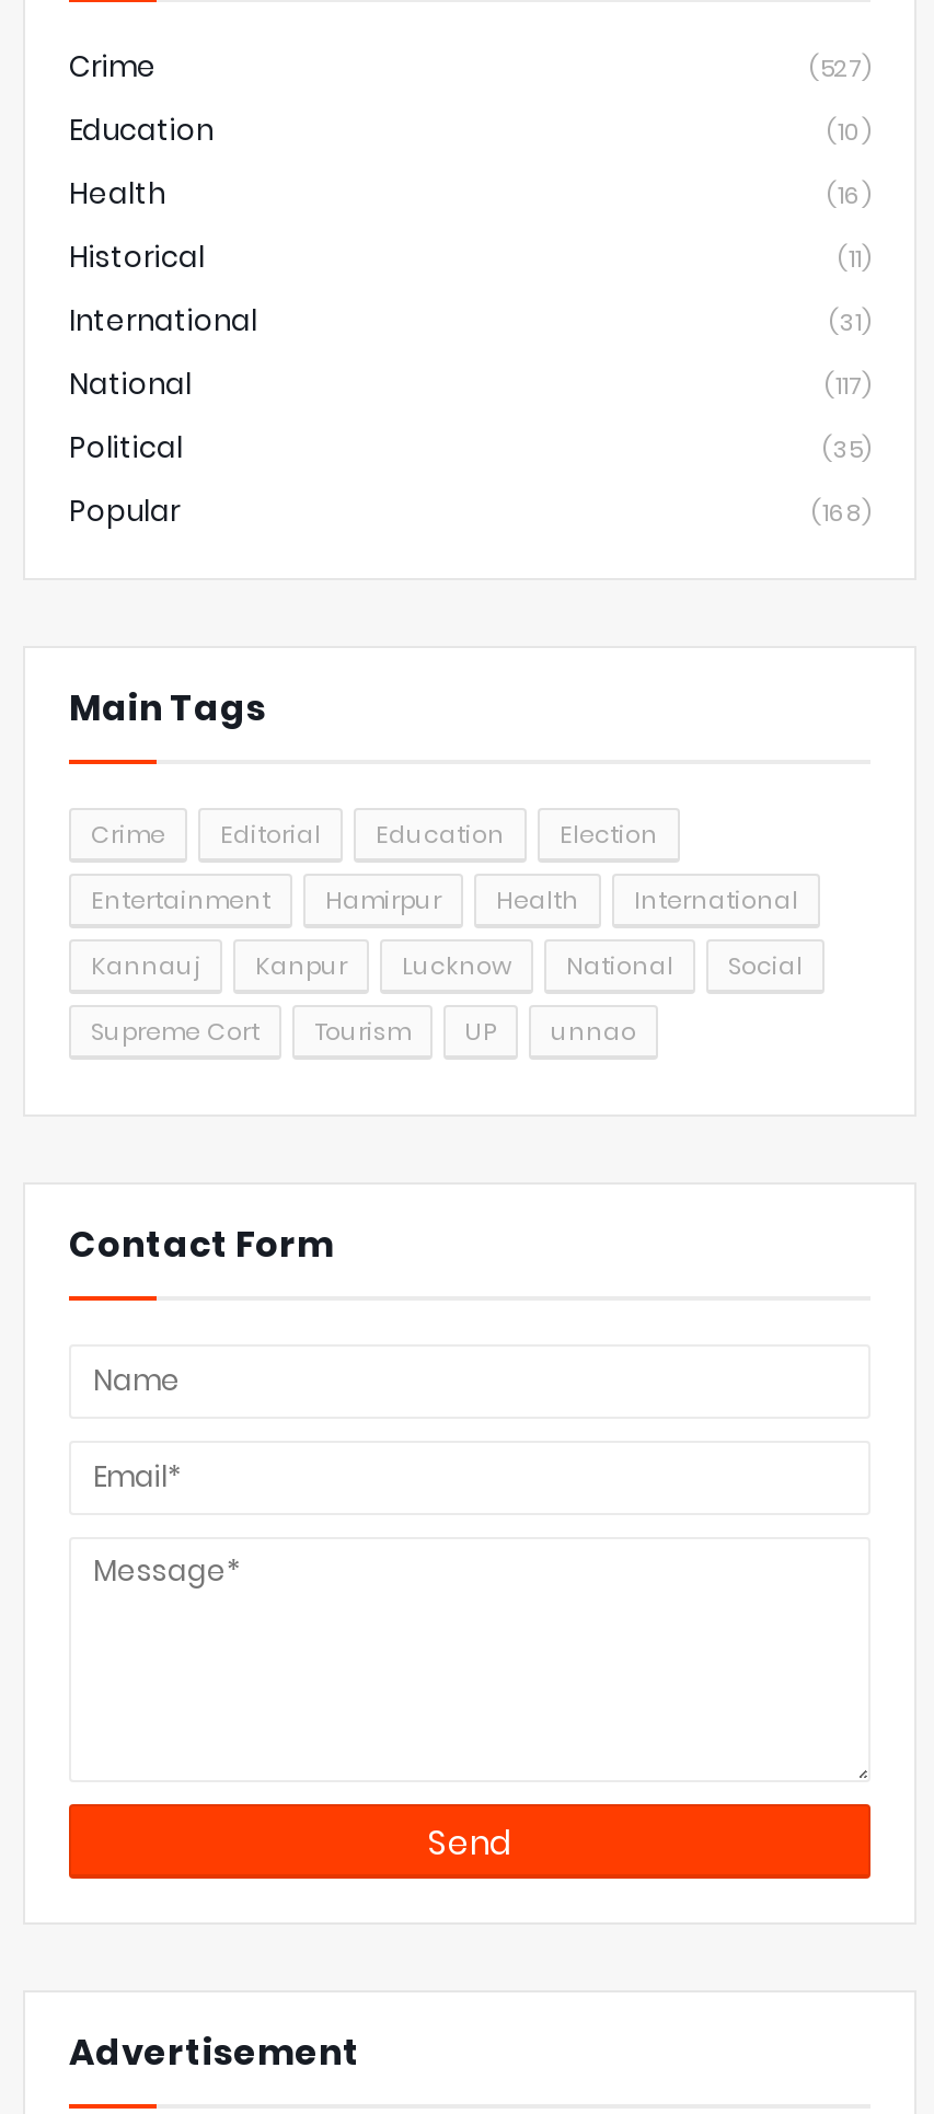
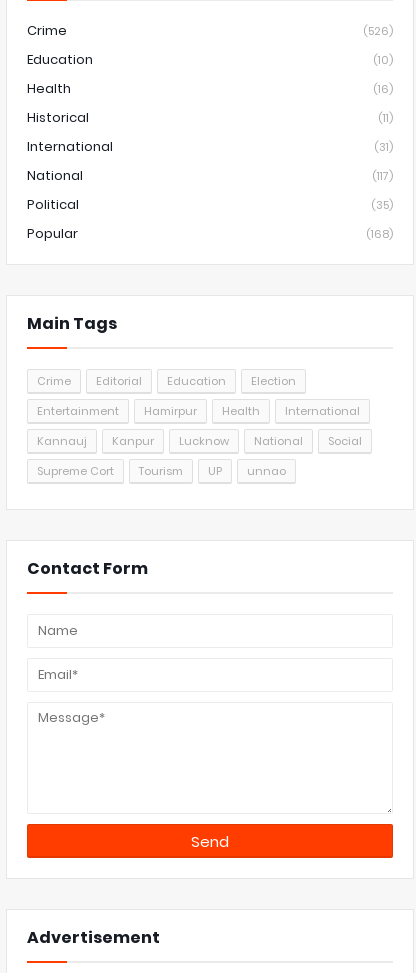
[809,50,870,85] (527) -> [363,23,393,39] (526)

